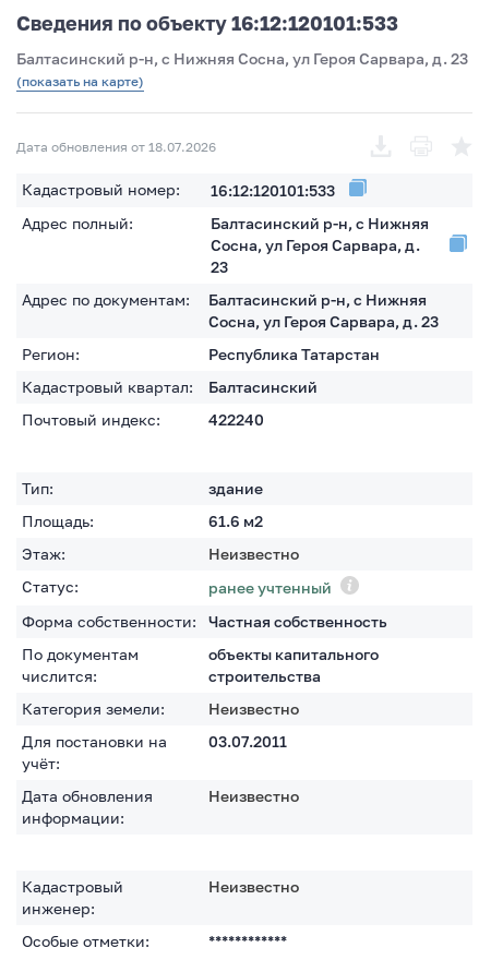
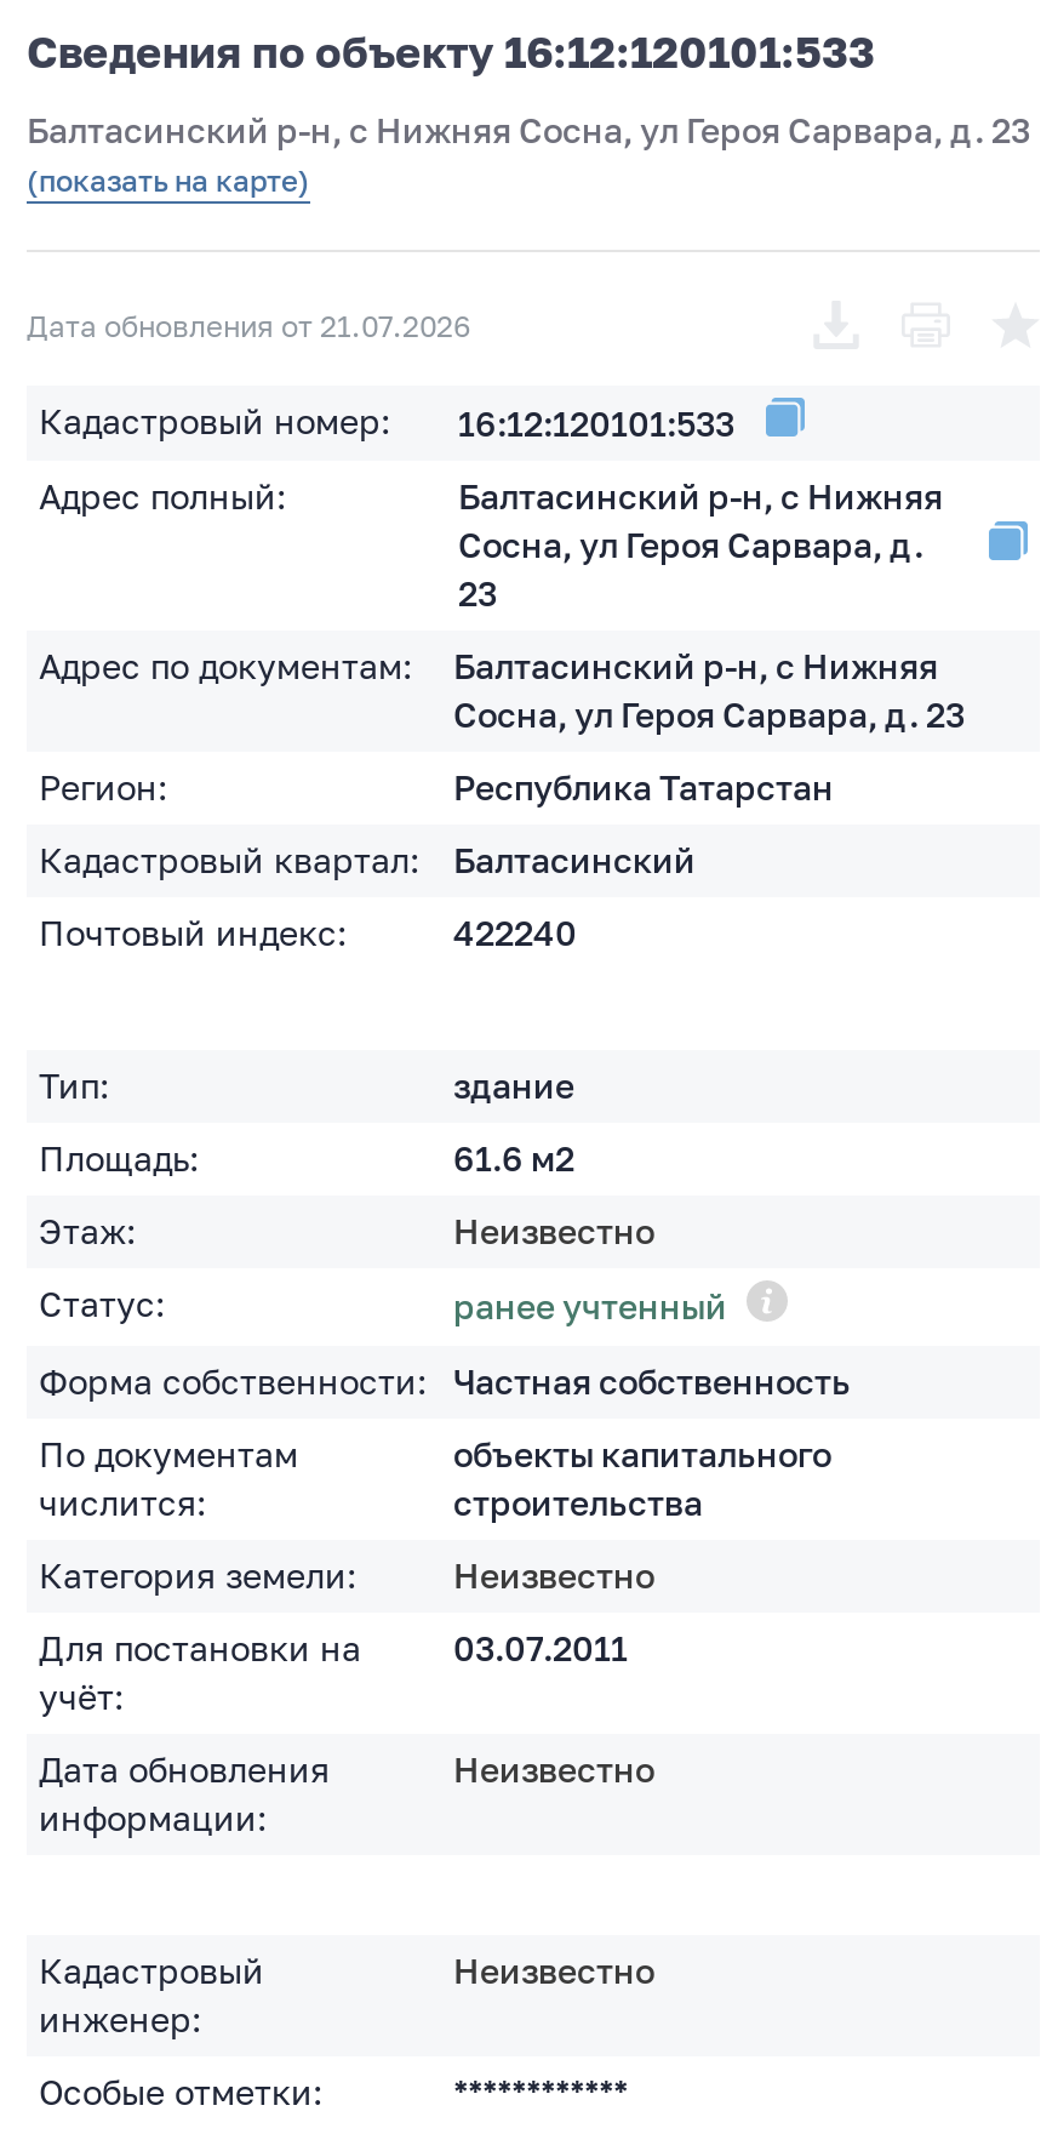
[16,138,216,154] Дата обновления от 18.07.2026 -> [27,307,470,343] Дата обновления от 21.07.2026

